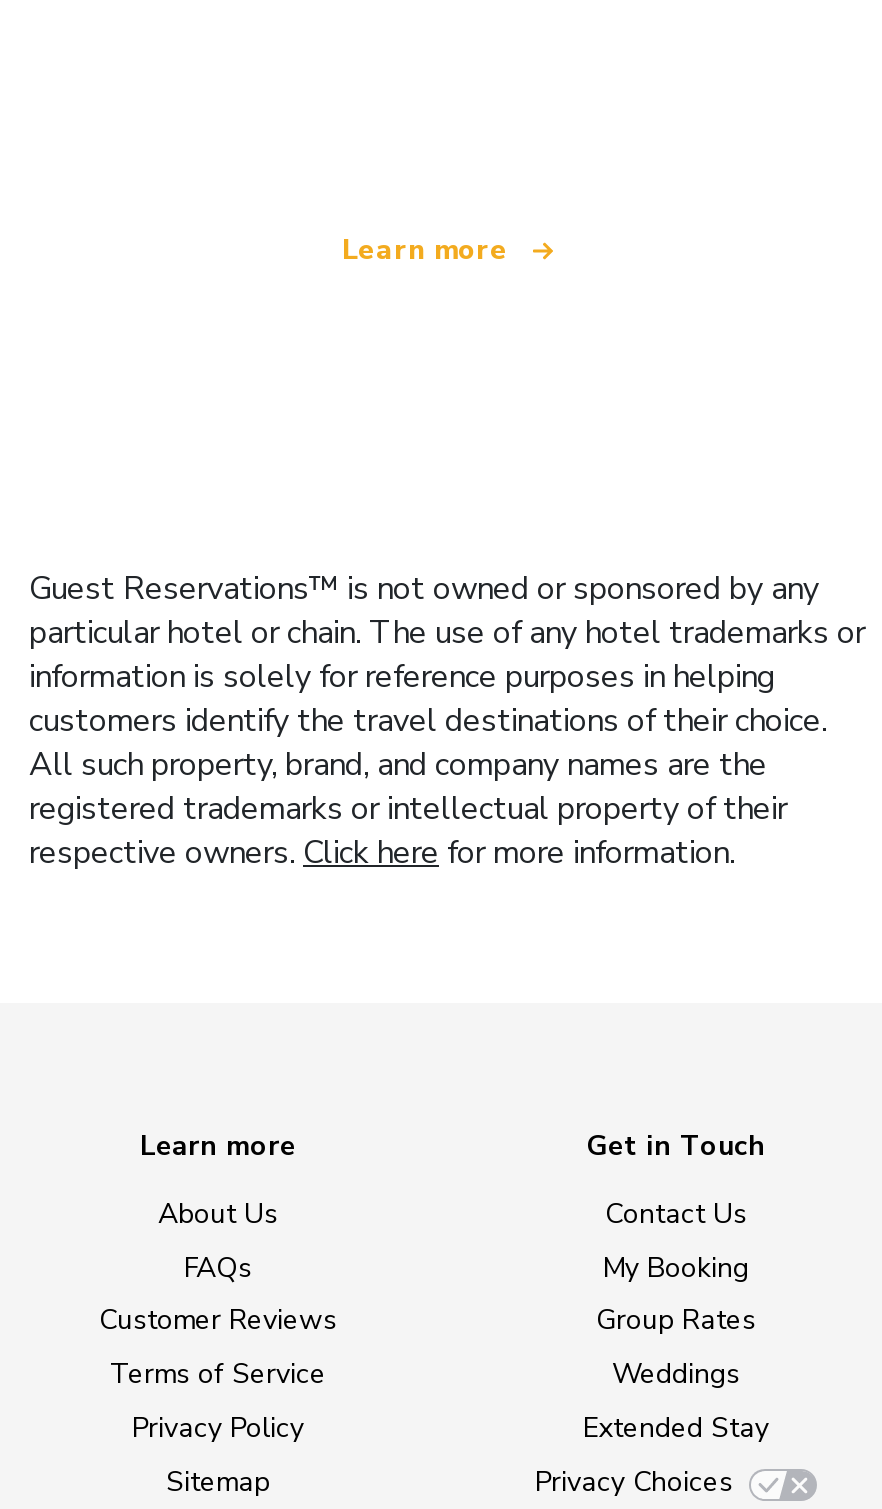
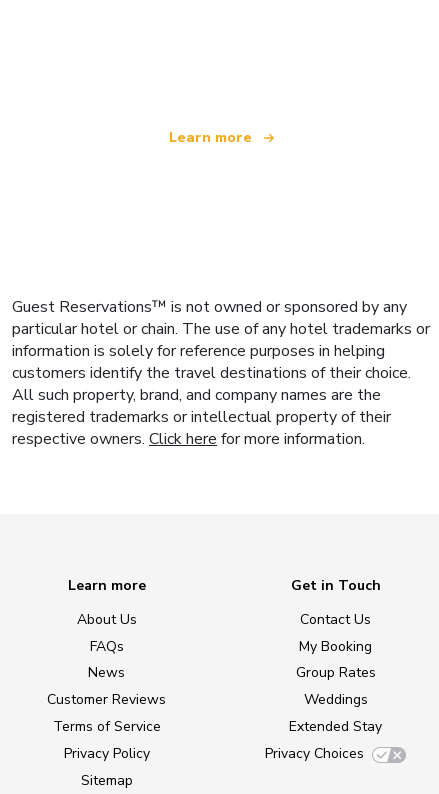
none -> [88,663,125,682] News

